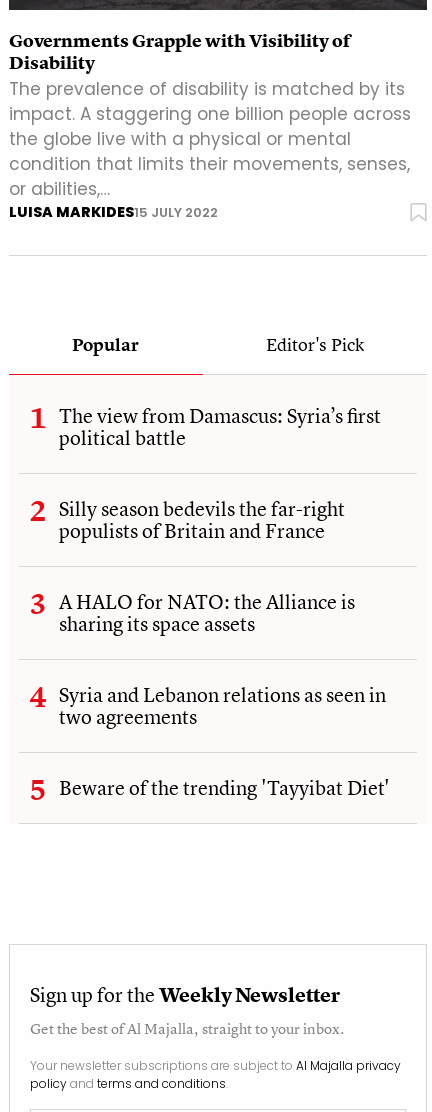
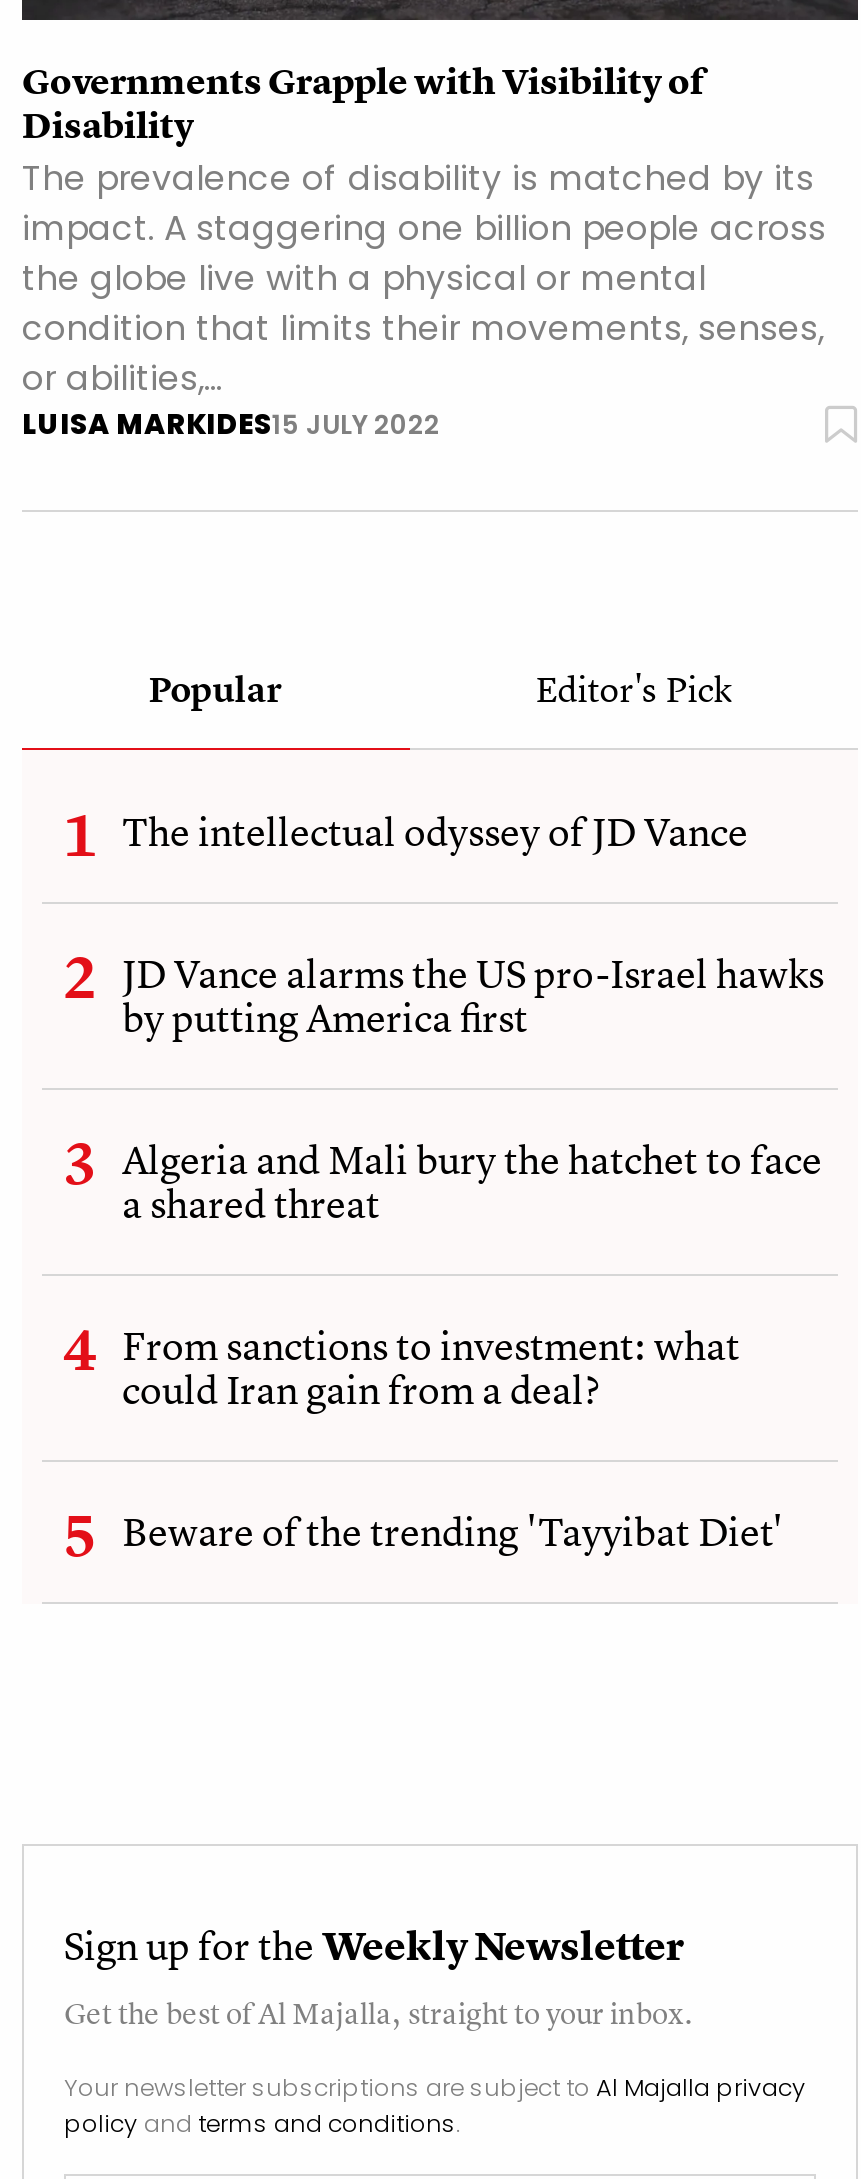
[59,402,381,451] The view from Damascus: Syria’s first | political battle -> [122,804,748,858] The intellectual odyssey of JD Vance
[59,495,345,544] Silly season bedevils the far-right | populists of Britain and France -> [122,946,824,1044] JD Vance alarms the US pro-Israel hawks | by putting America first
[59,588,355,637] A HALO for NATO: the Alliance is | sharing its space assets -> [122,1132,822,1230] Algeria and Mali bury the hatchet to face | a shared threat
[59,681,386,730] Syria and Lebanon relations as seen in | two agreements -> [122,1318,740,1416] From sanctions to investment: what | could Iran gain from a deal?

